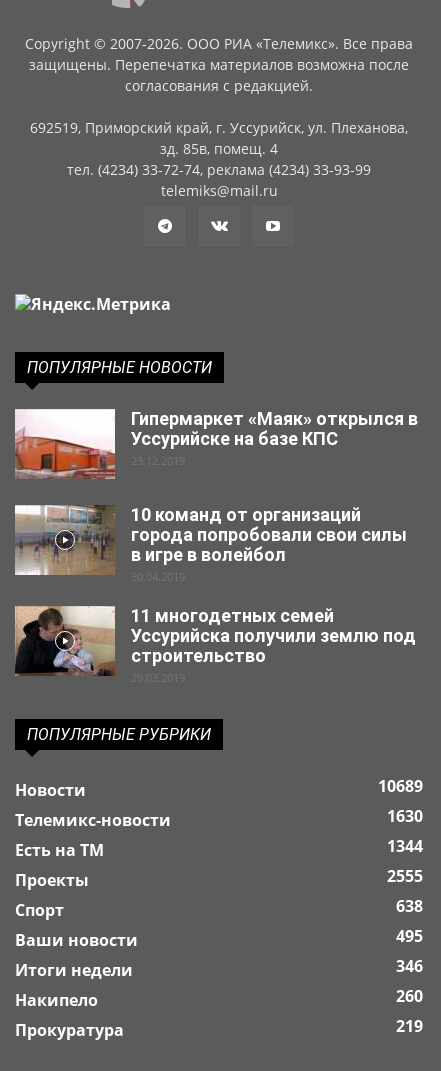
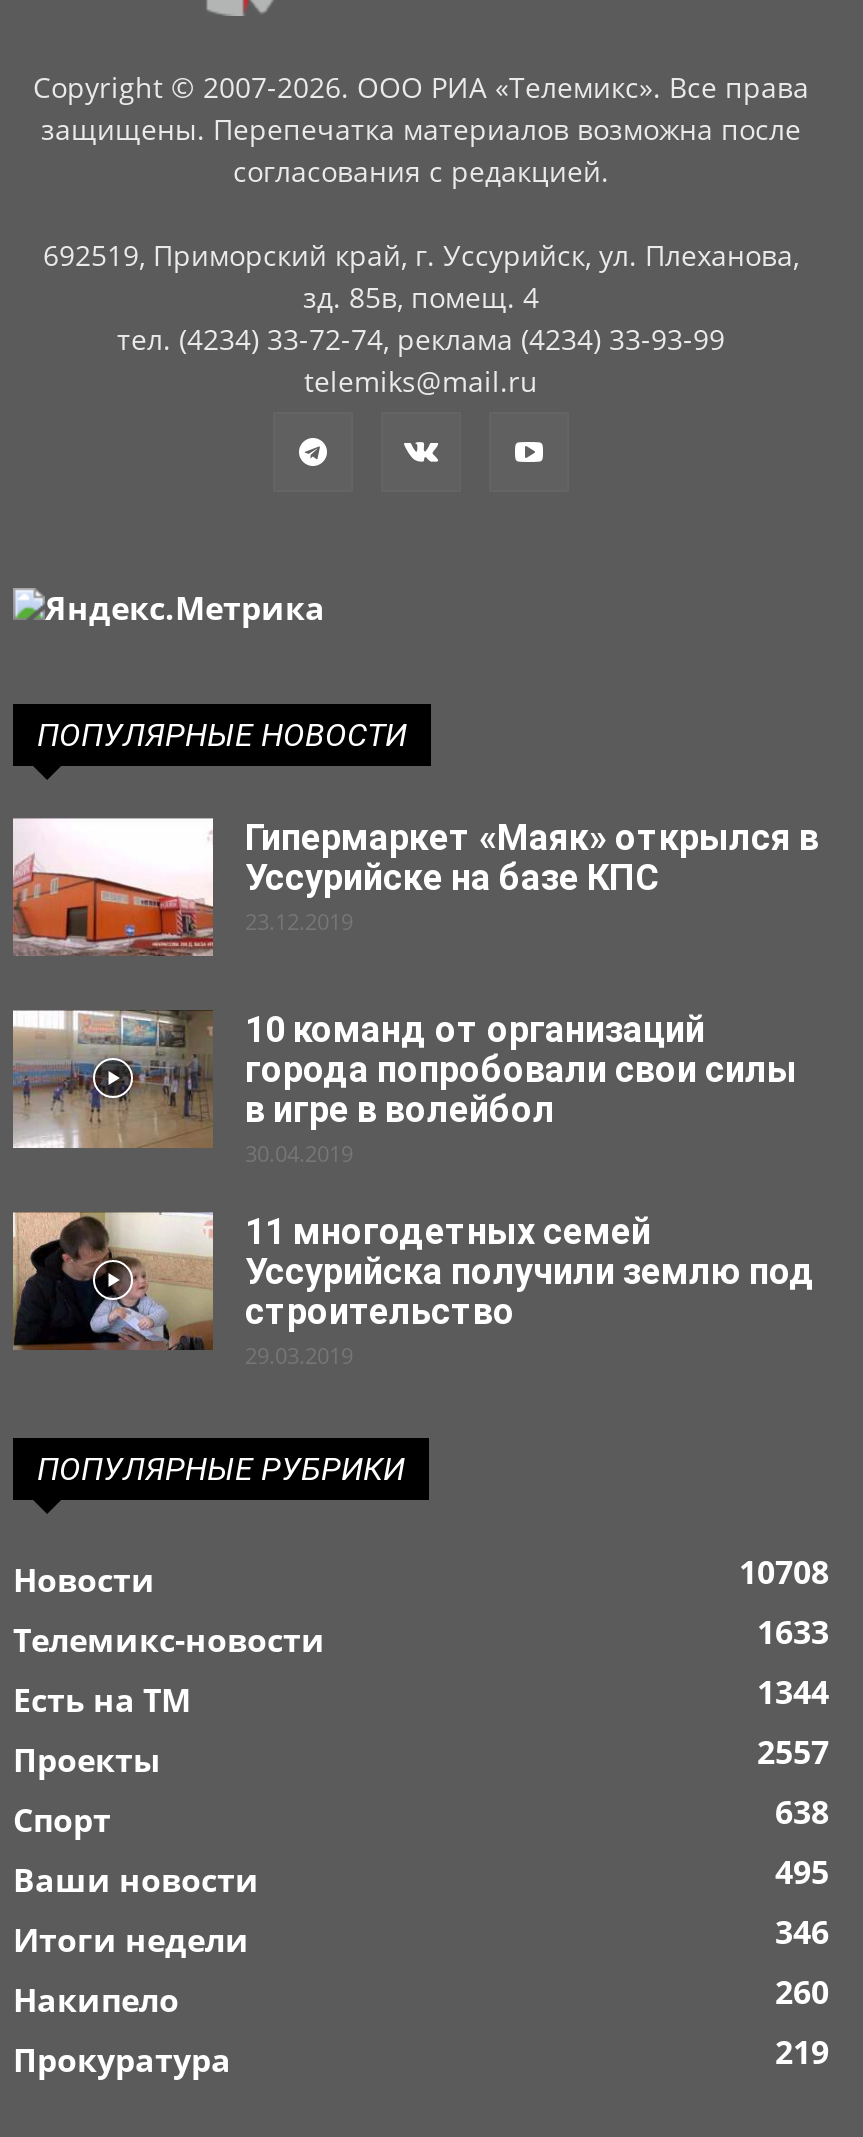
[378,775,423,797] 10689 -> [739,1550,829,1594] 10708
[387,805,423,827] 1630 -> [757,1610,829,1654] 1633
[387,865,423,887] 2555 -> [757,1730,829,1774] 2557

